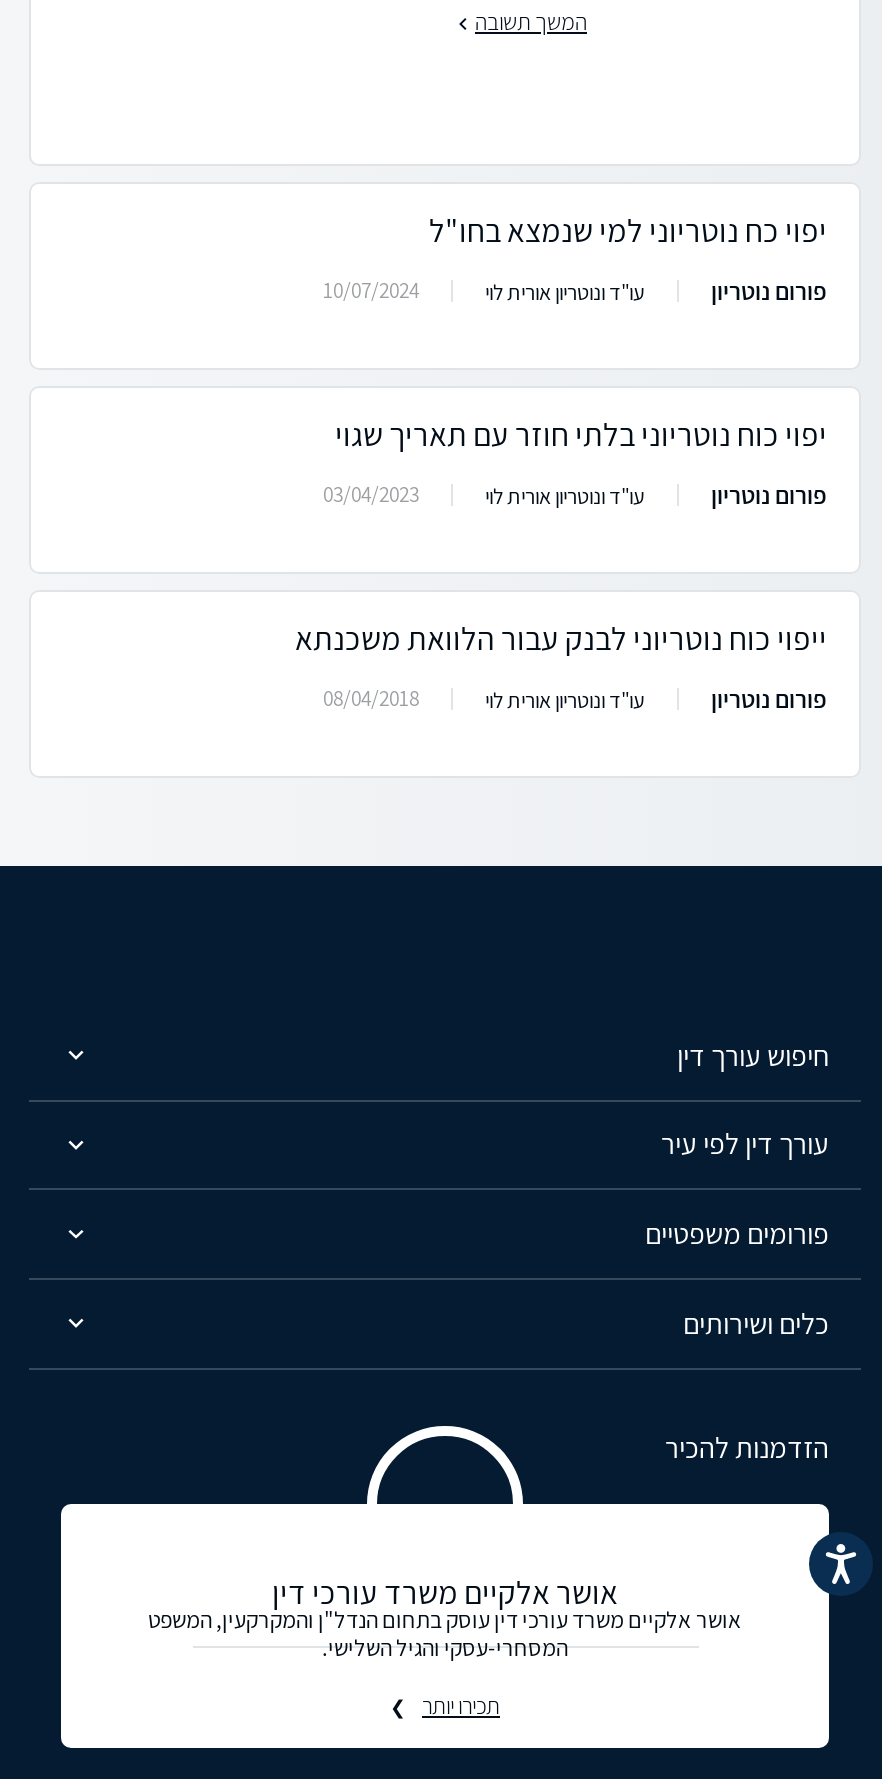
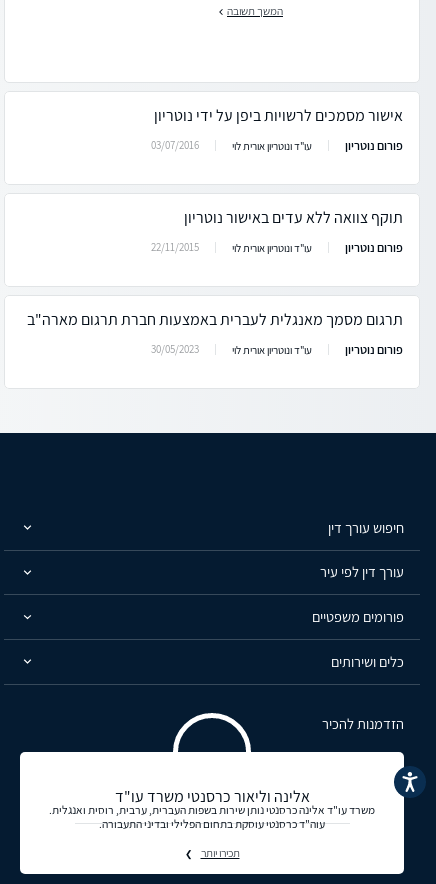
[429,210,827,252] יפוי כח נוטריוני למי שנמצא בחו"ל -> [154,105,403,126] אישור מסמכים לרשויות ביפן על ידי נוטריון
[323,276,419,304] 10/07/2024 -> [151,138,199,152] 03/07/2016
[335,414,827,456] יפוי כוח נוטריוני בלתי חוזר עם תאריך שגוי -> [184,207,403,228] תוקף צוואה ללא עדים באישור נוטריון
[323,480,419,508] 03/04/2023 -> [151,240,199,254] 22/11/2015
[295,618,827,660] ייפוי כוח נוטריוני לבנק עבור הלוואת משכנתא -> [27,309,403,330] תרגום מסמך מאנגלית לעברית באמצעות חברת תרגום מארה"ב
[323,684,419,712] 08/04/2018 -> [151,342,199,356] 30/05/2023
[148,1571,742,1661] אושר אלקיים משרד עורכי דין | אושר אלקיים משרד עורכי דין עוסק בתחום הנדל"ן והמקרקעין, המשפט | המסחרי-עסקי והגיל השלישי. -> [49,785,375,830] אלינה וליאור כרסנטי משרד עו"ד | משרד עו"ד אלינה כרסנטי נותן שירות בשפות העברית, ערבית, רוסית ואנגלית. | עוה"ד כרסנטי עוסקת בתחום הפלילי ובדיני התעבורה.

